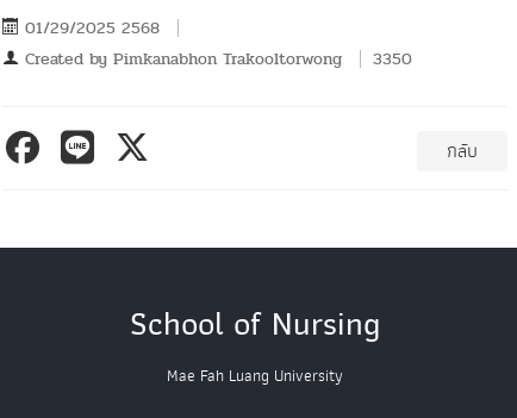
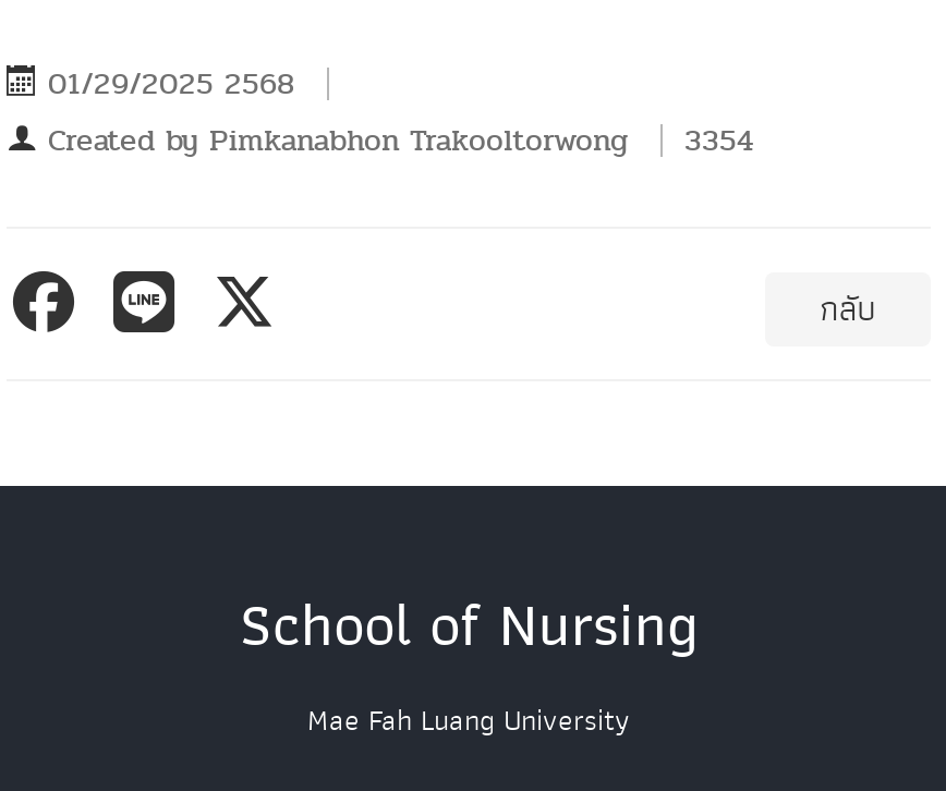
[25,46,412,71] Created by Pimkanabhon Trakooltorwong 3350 -> [48,117,754,163] Created by Pimkanabhon Trakooltorwong 3354

